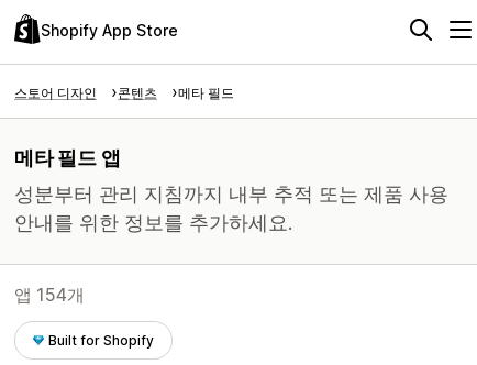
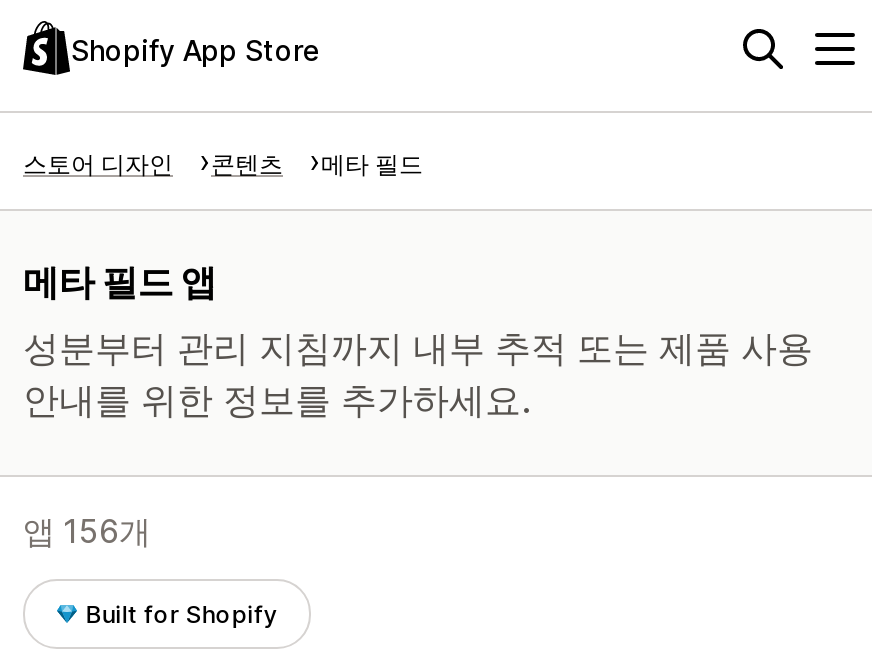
[14,284,85,306] 앱 154개 -> [23,511,151,551] 앱 156개

